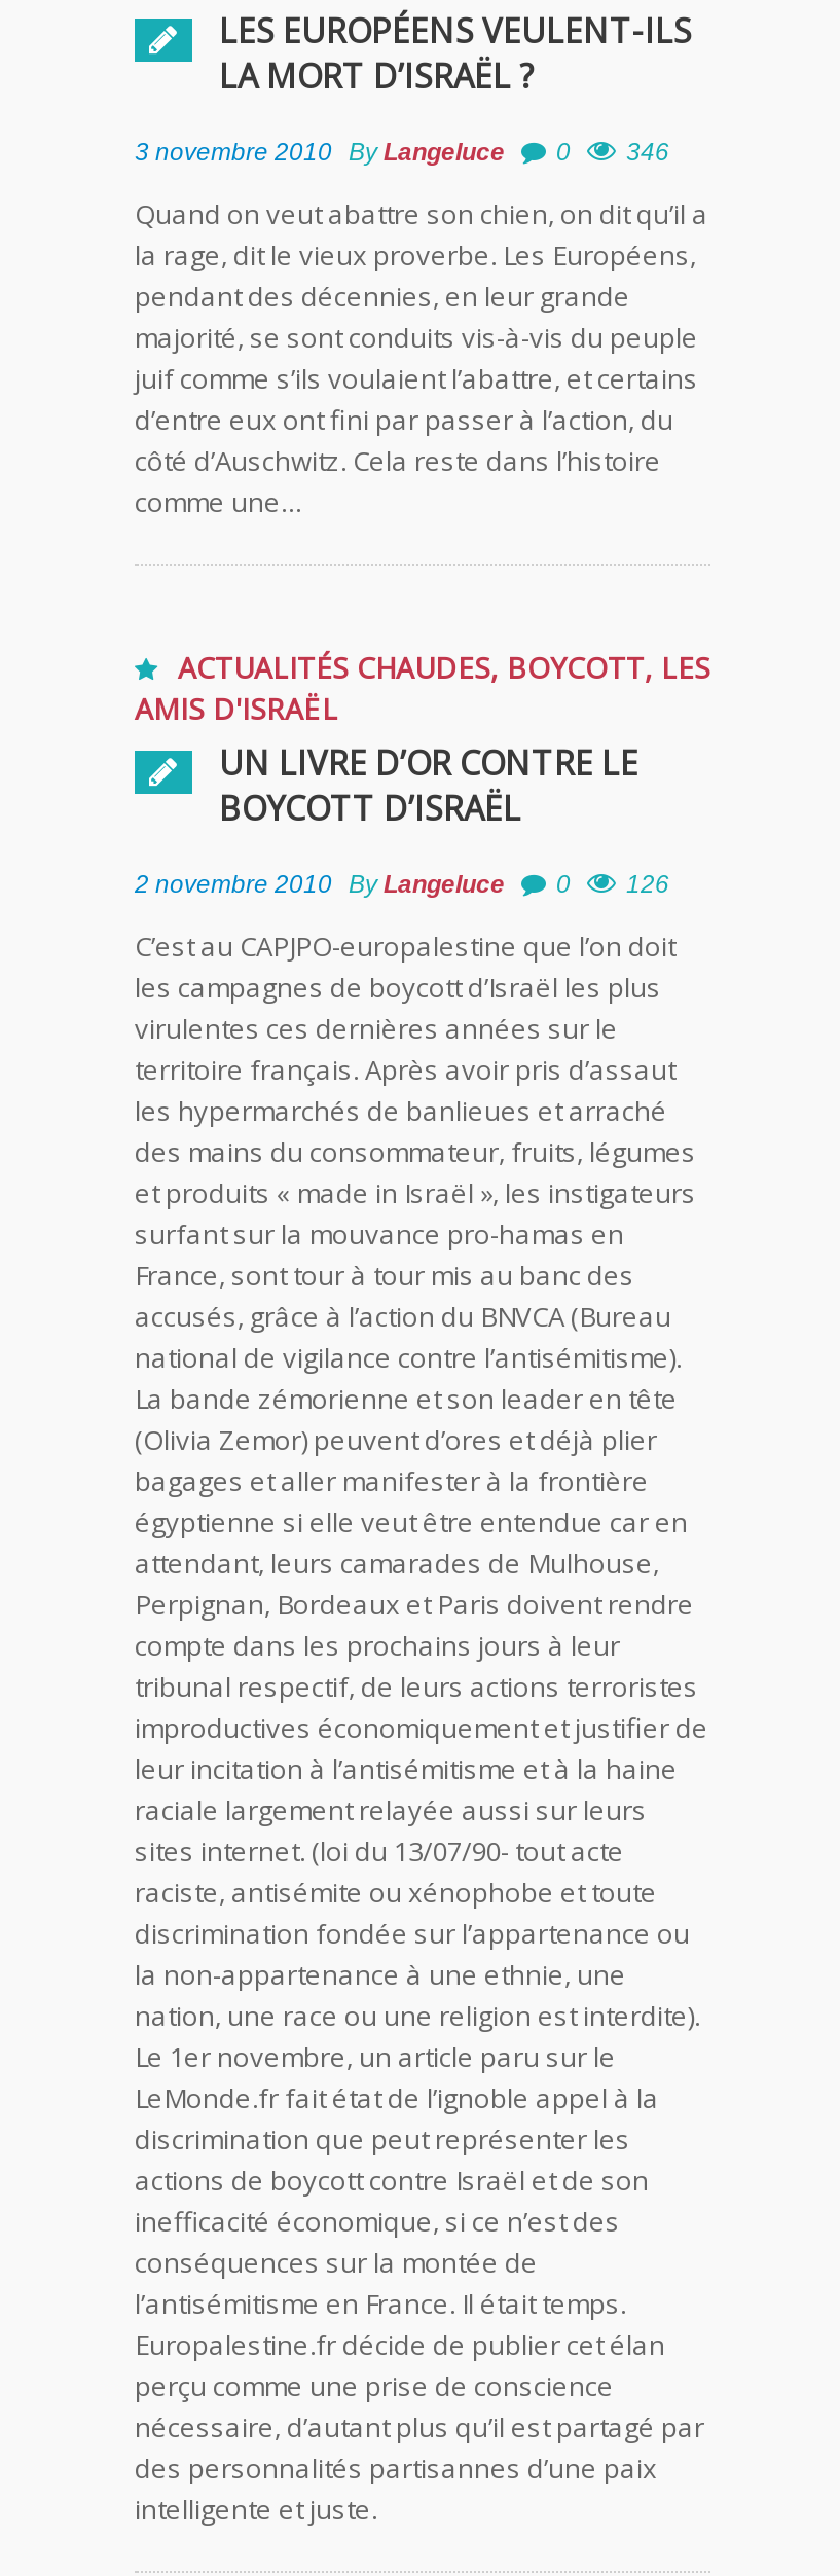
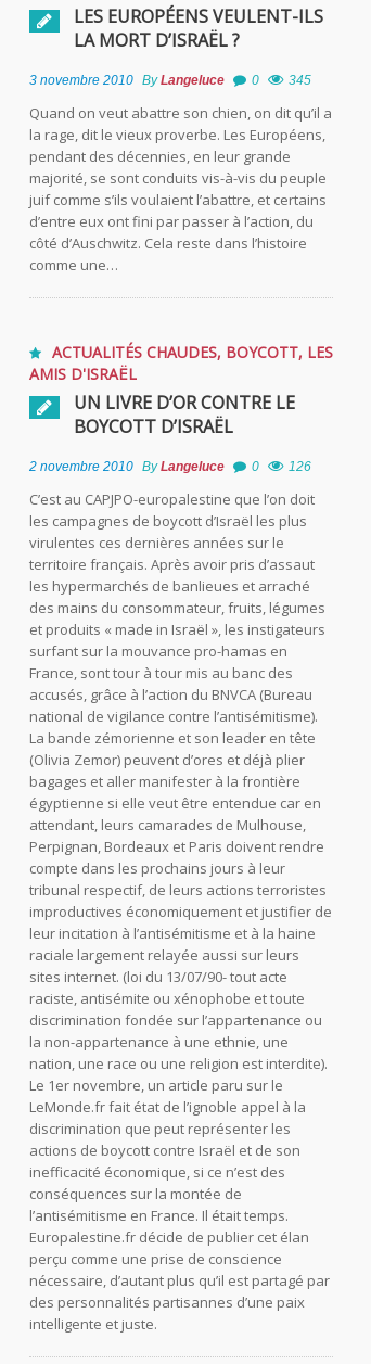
[135,139,669,167] 3 novembre 2010 By Langeluce 0 346 -> [29,73,311,88] 3 novembre 2010 By Langeluce 0 345

